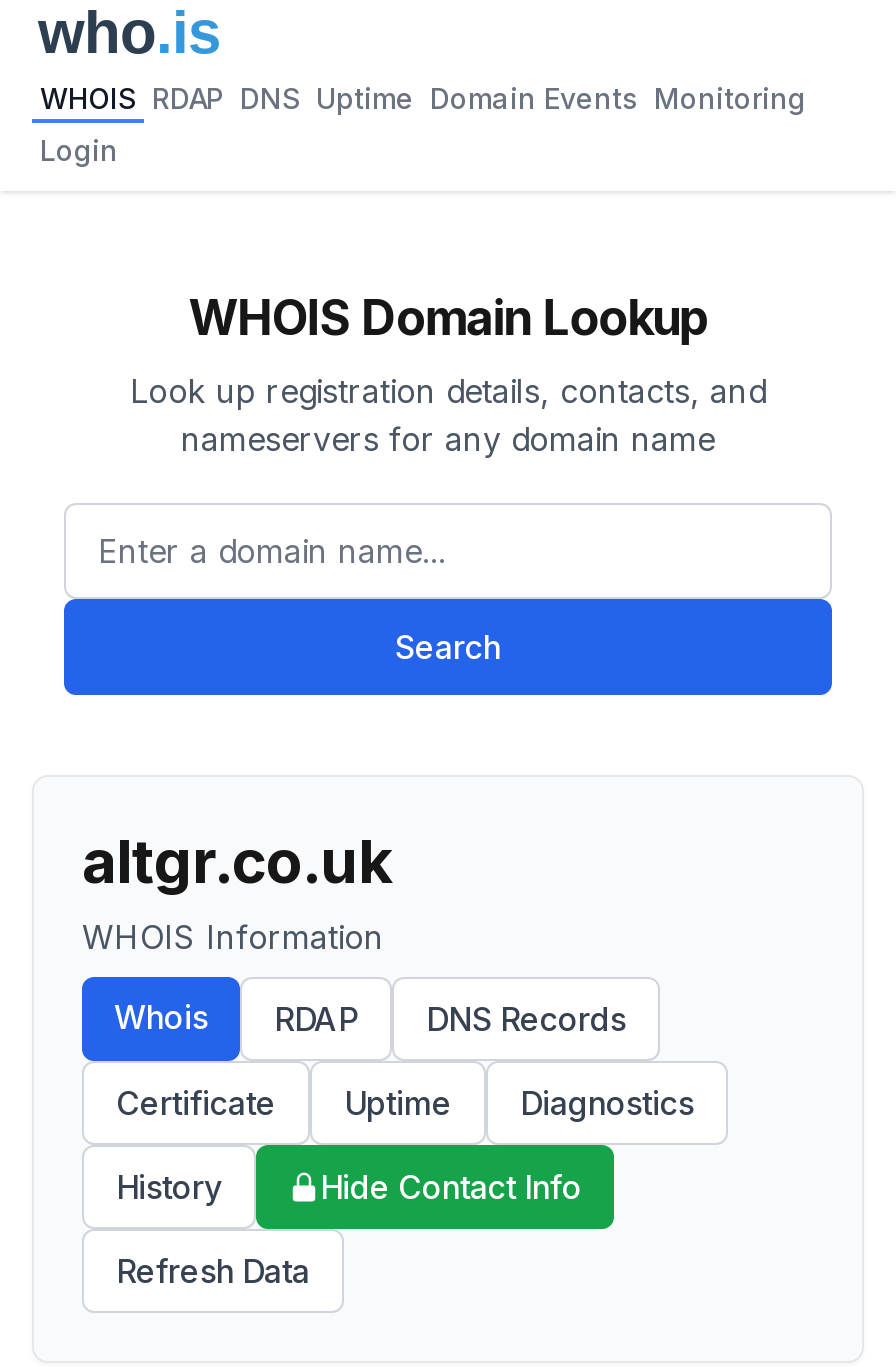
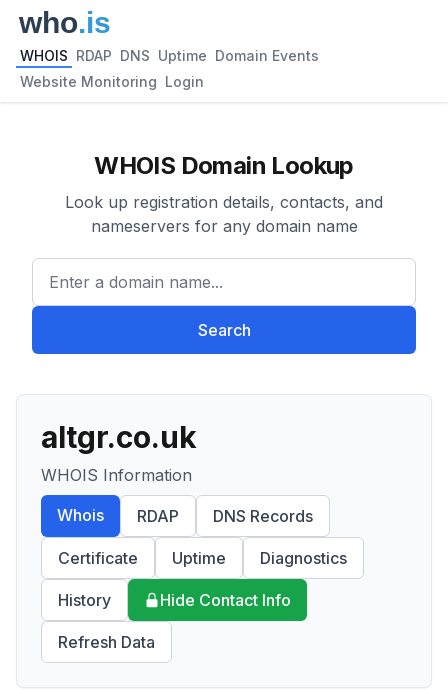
[40,81,806,115] WHOIS RDAP DNS Uptime Domain Events Monitoring -> [20,47,319,64] WHOIS RDAP DNS Uptime Domain Events
[40,133,118,167] Login -> [20,73,204,90] Website Monitoring Login

